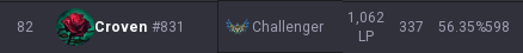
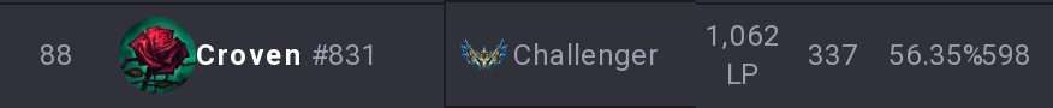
[17,19,33,35] 82 -> [40,38,73,72] 88

